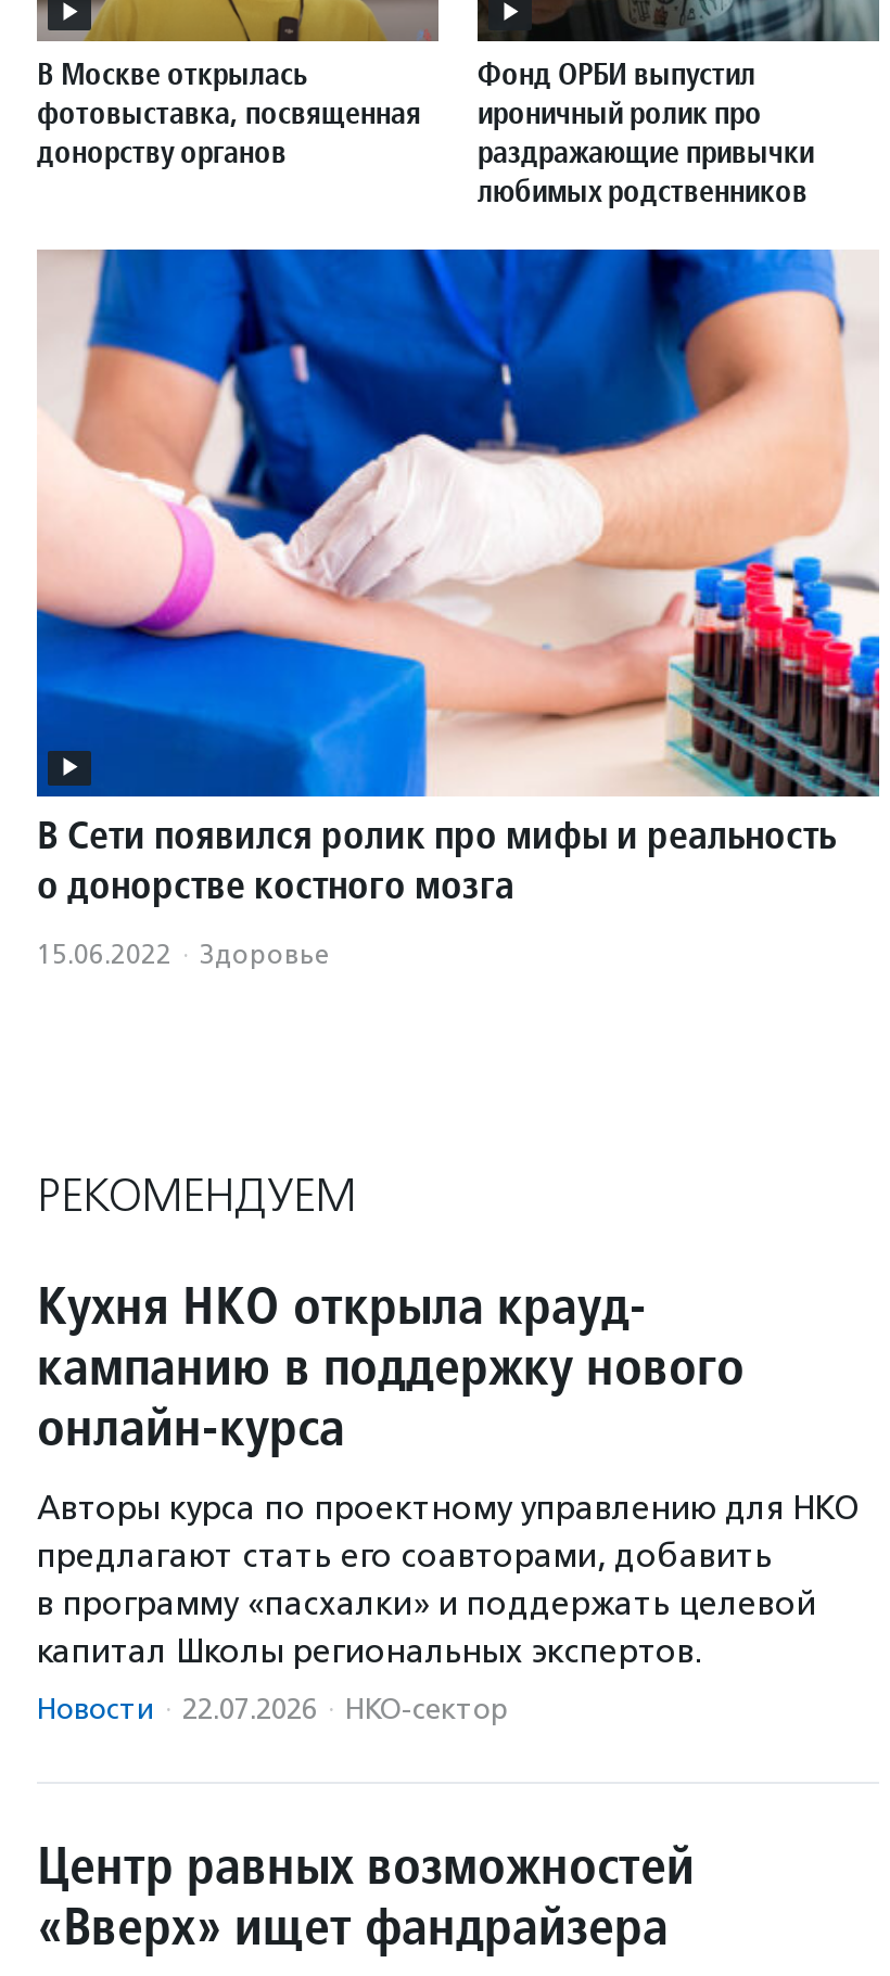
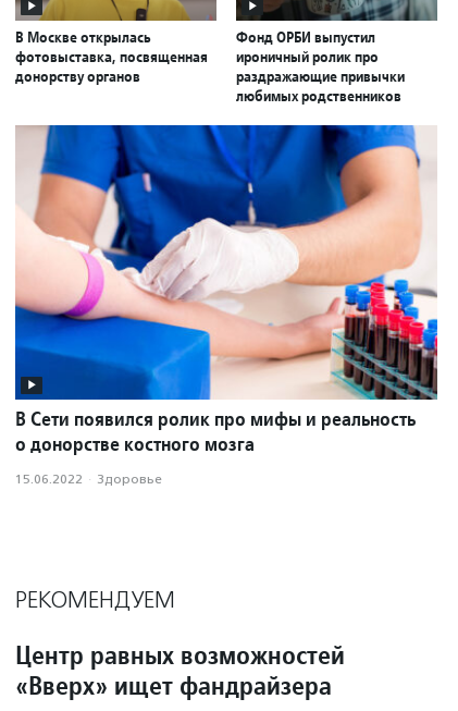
[37,1272,860,1725] Кухня НКО открыла крауд- | кампанию в поддержку нового | онлайн-курса | Авторы курса по проектному управлению для НКО | предлагают стать его соавторами, добавить | в программу «пасхалки» и поддержать целевой | капитал Школы региональных экспертов. | Новости · 22.07.2026 · НКО-сектор -> none

